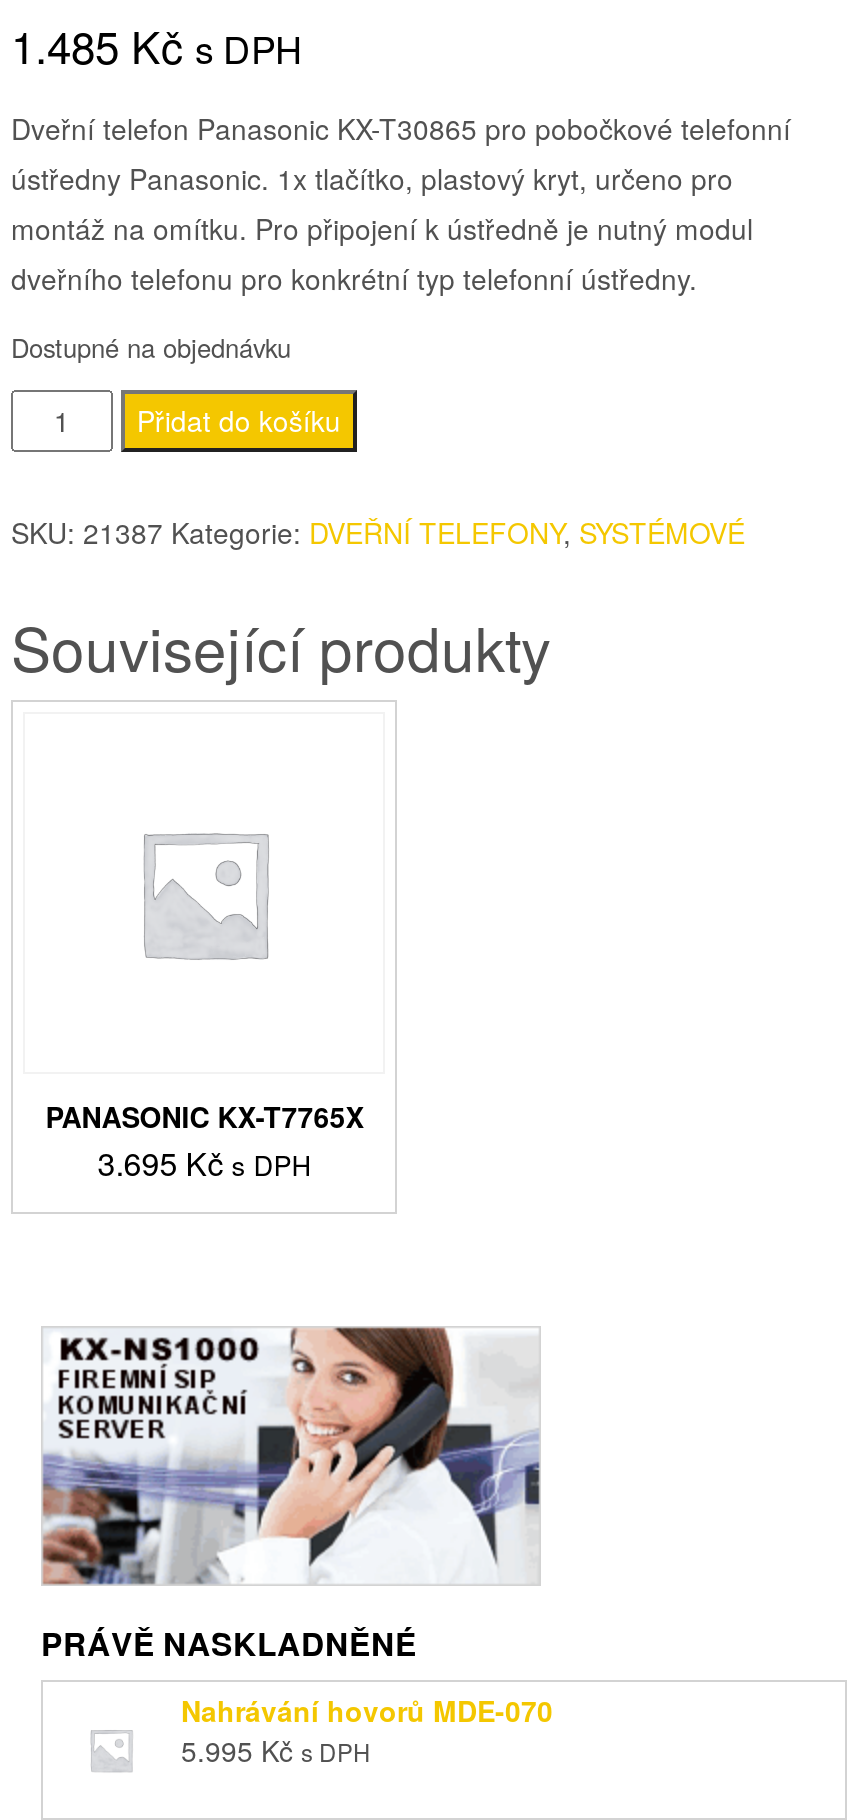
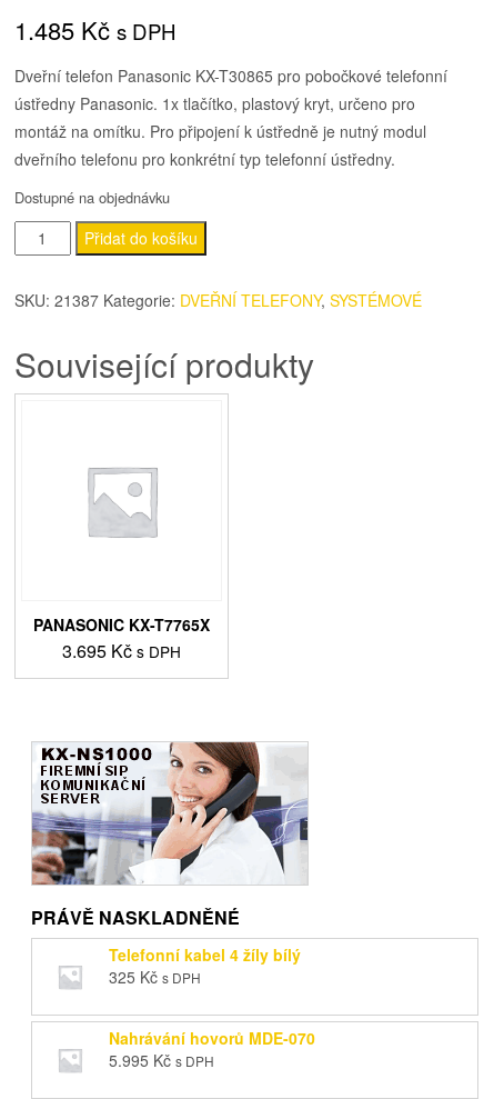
none -> [109,944,301,988] Telefonní kabel 4 žíly bílý | 325 Kč s DPH

